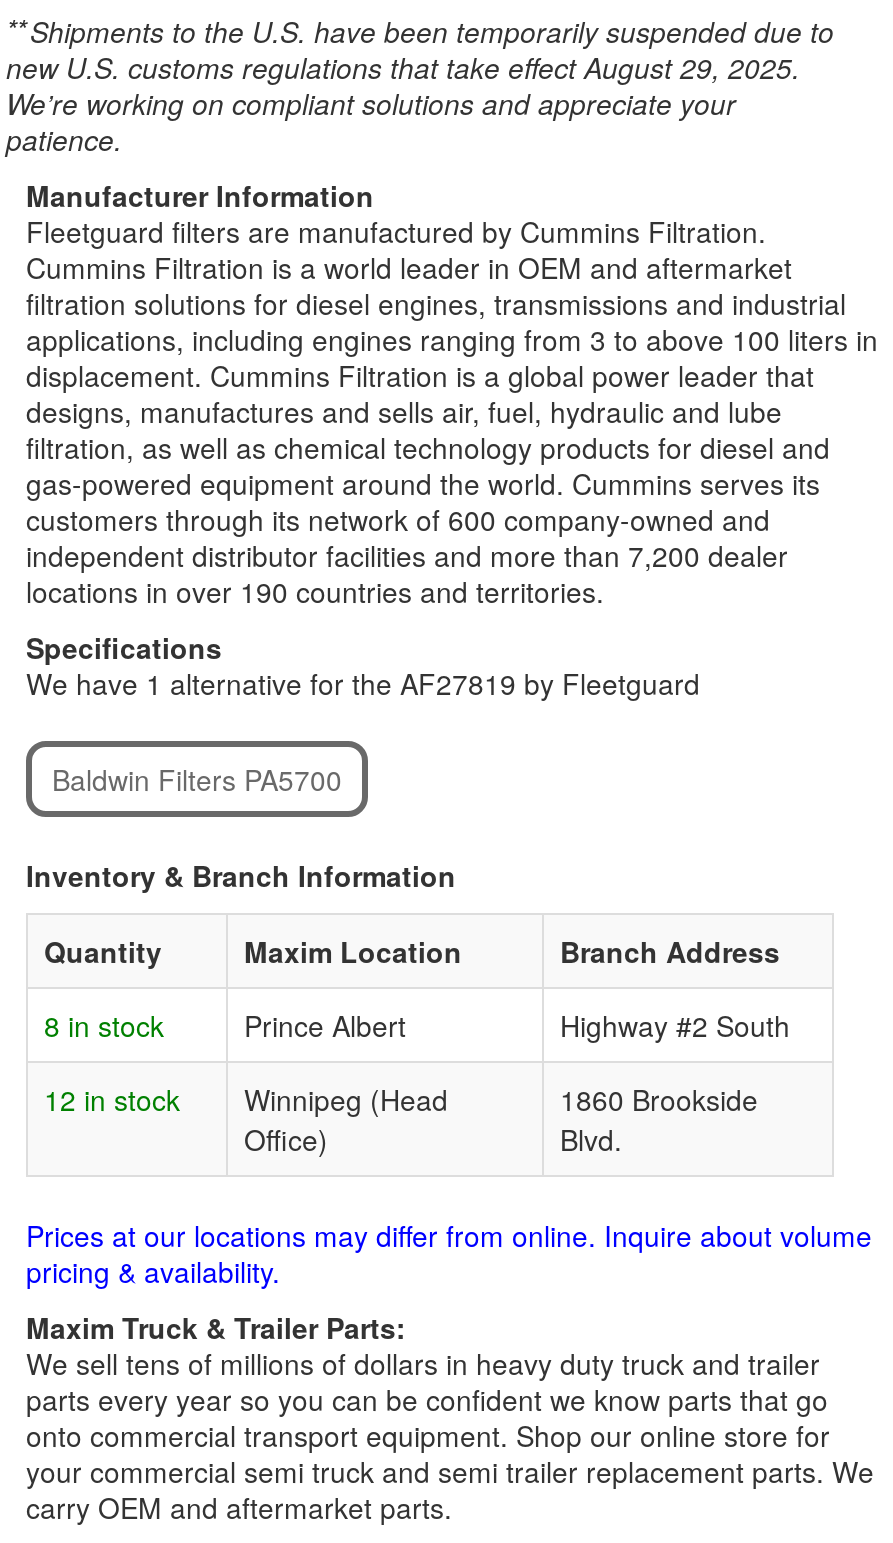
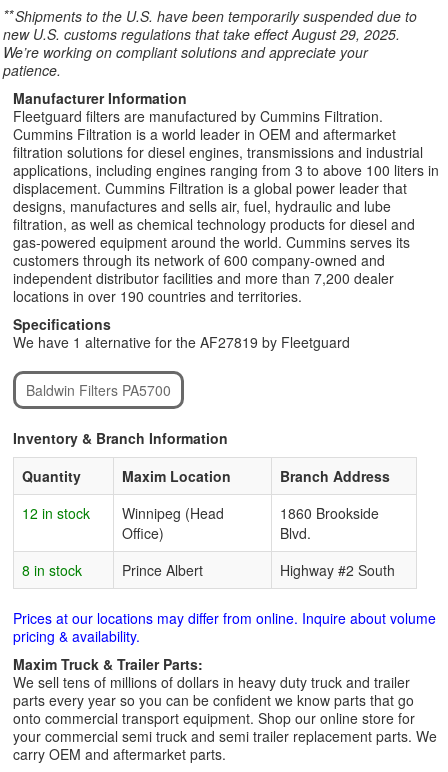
moved [44,1005,790,1045] -> [22,560,395,580]: 8 in stock | Prince Albert | Highway #2 South
moved [44,1079,758,1159] -> [22,503,379,543]: 12 in stock | Winnipeg (Head | Office) | 1860 Brookside | Blvd.

